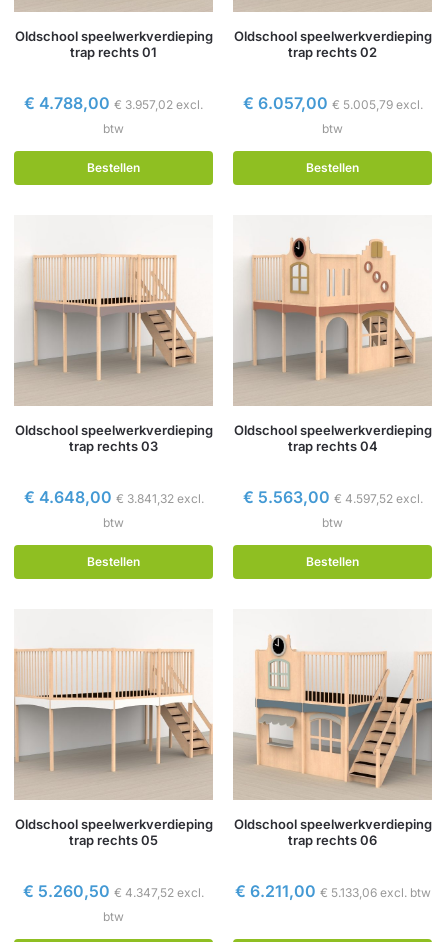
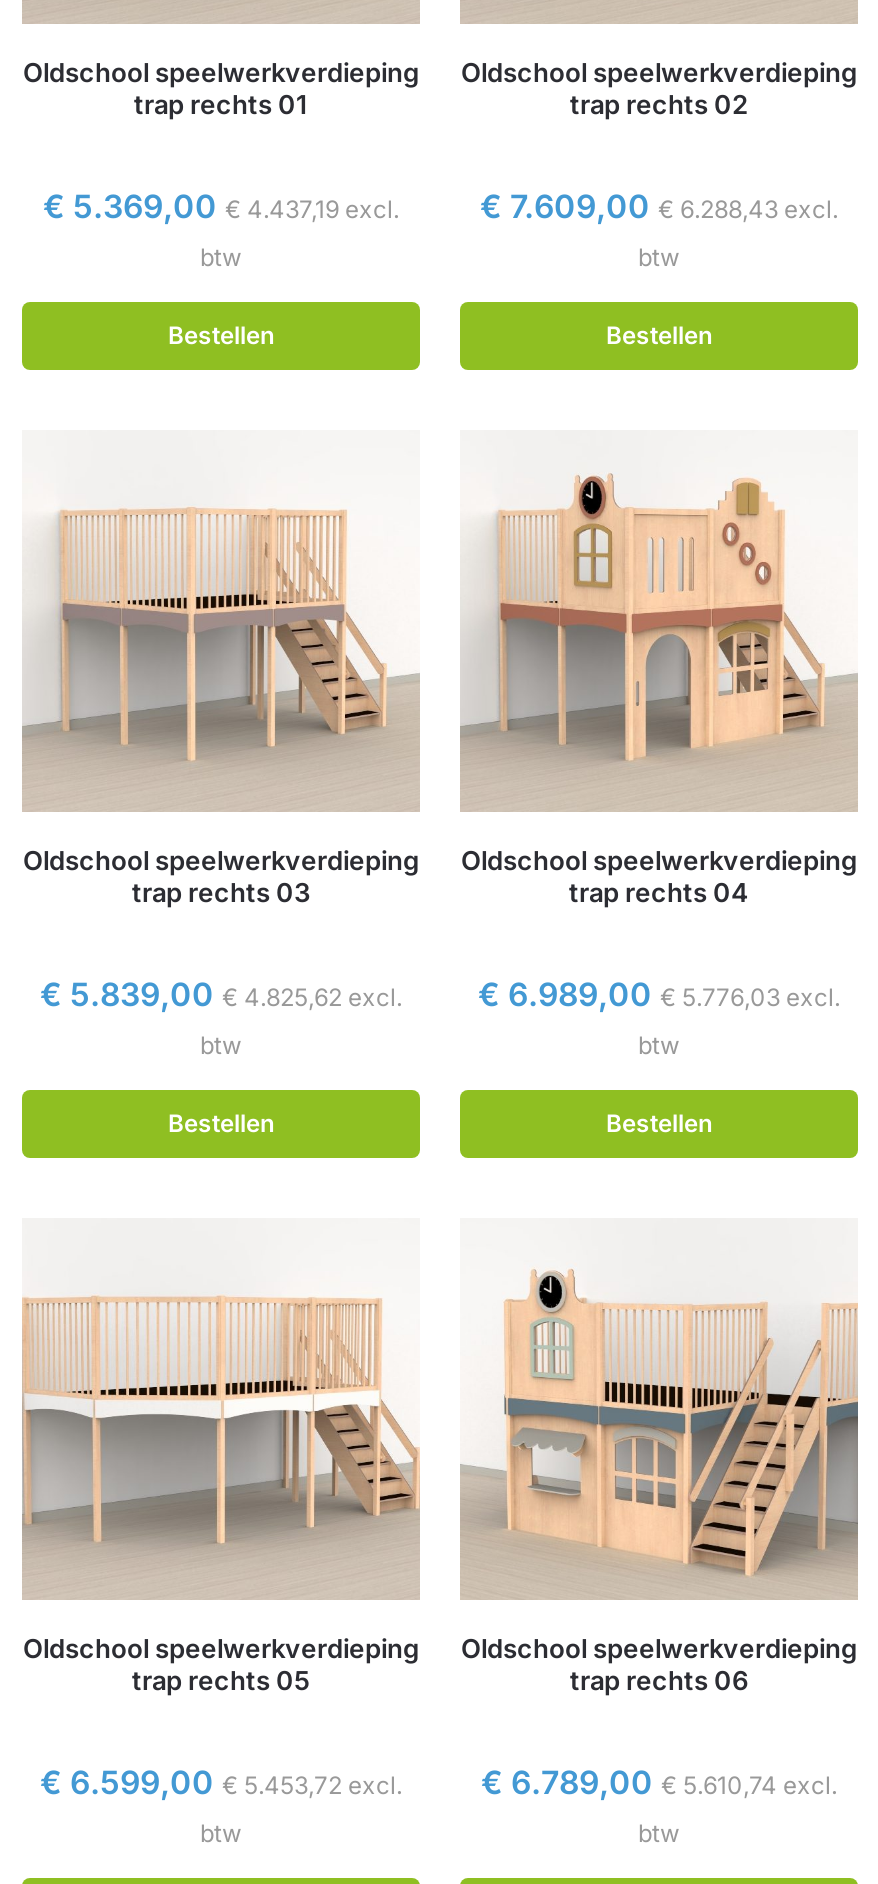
[24,93,203,113] €4.788,00 €3.957,02 excl. -> [43,186,399,226] €5.369,00 €4.437,19 excl.
[242,93,422,113] €6.057,00 €5.005,79 excl. -> [480,186,838,226] €7.609,00 €6.288,43 excl.
[23,487,203,507] €4.648,00 €3.841,32 excl. -> [40,974,402,1014] €5.839,00 €4.825,62 excl.
[242,487,422,507] €5.563,00 €4.597,52 excl. -> [478,974,840,1014] €6.989,00 €5.776,03 excl.
[23,881,204,901] €5.260,50 €4.347,52 excl. -> [40,1762,402,1802] €6.599,00 €5.453,72 excl.
[234,881,430,901] €6.211,00 €5.133,06 excl. btw -> [481,1762,837,1848] €6.789,00 €5.610,74 excl. | btw

